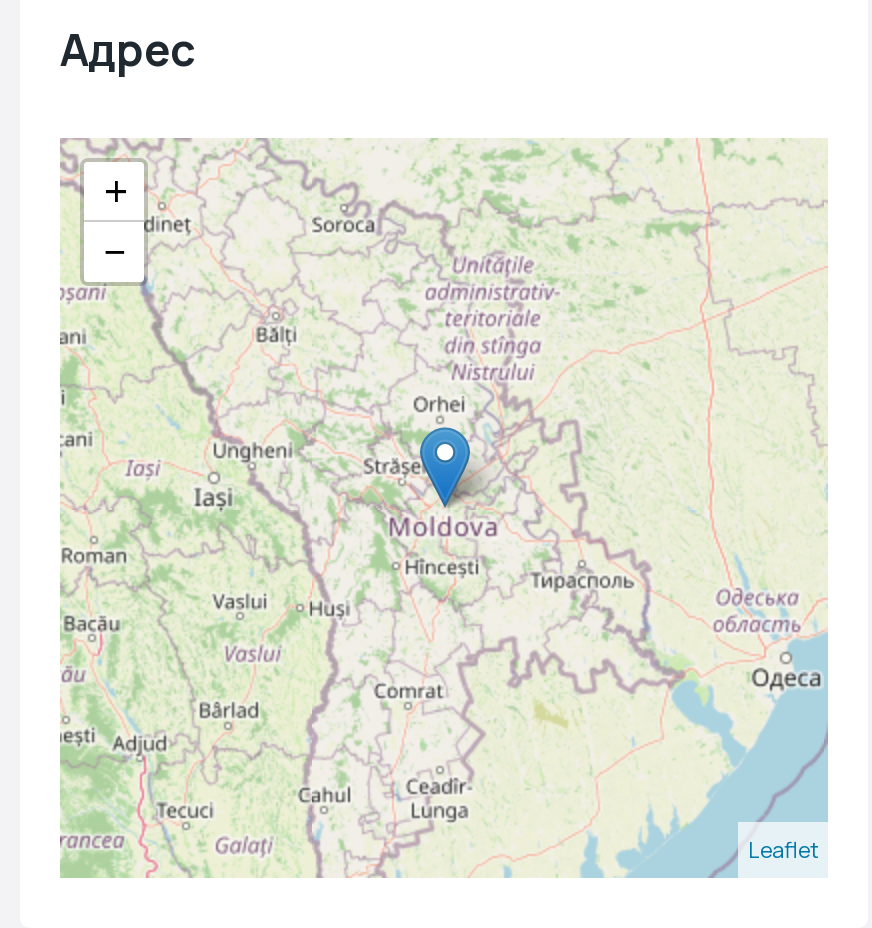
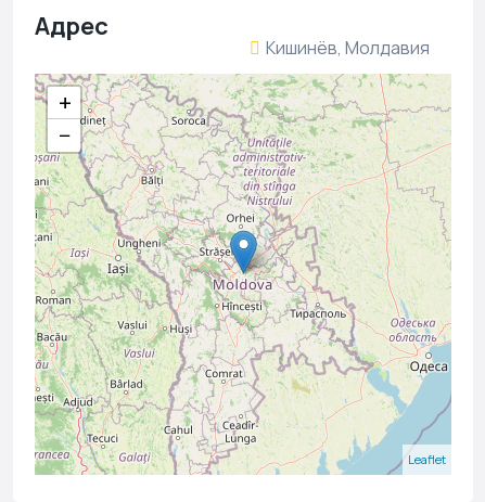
none -> [266,35,430,59] Кишинёв, Молдавия

